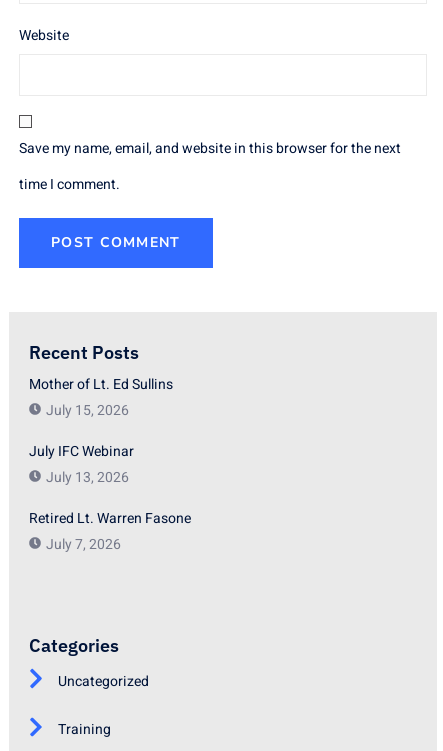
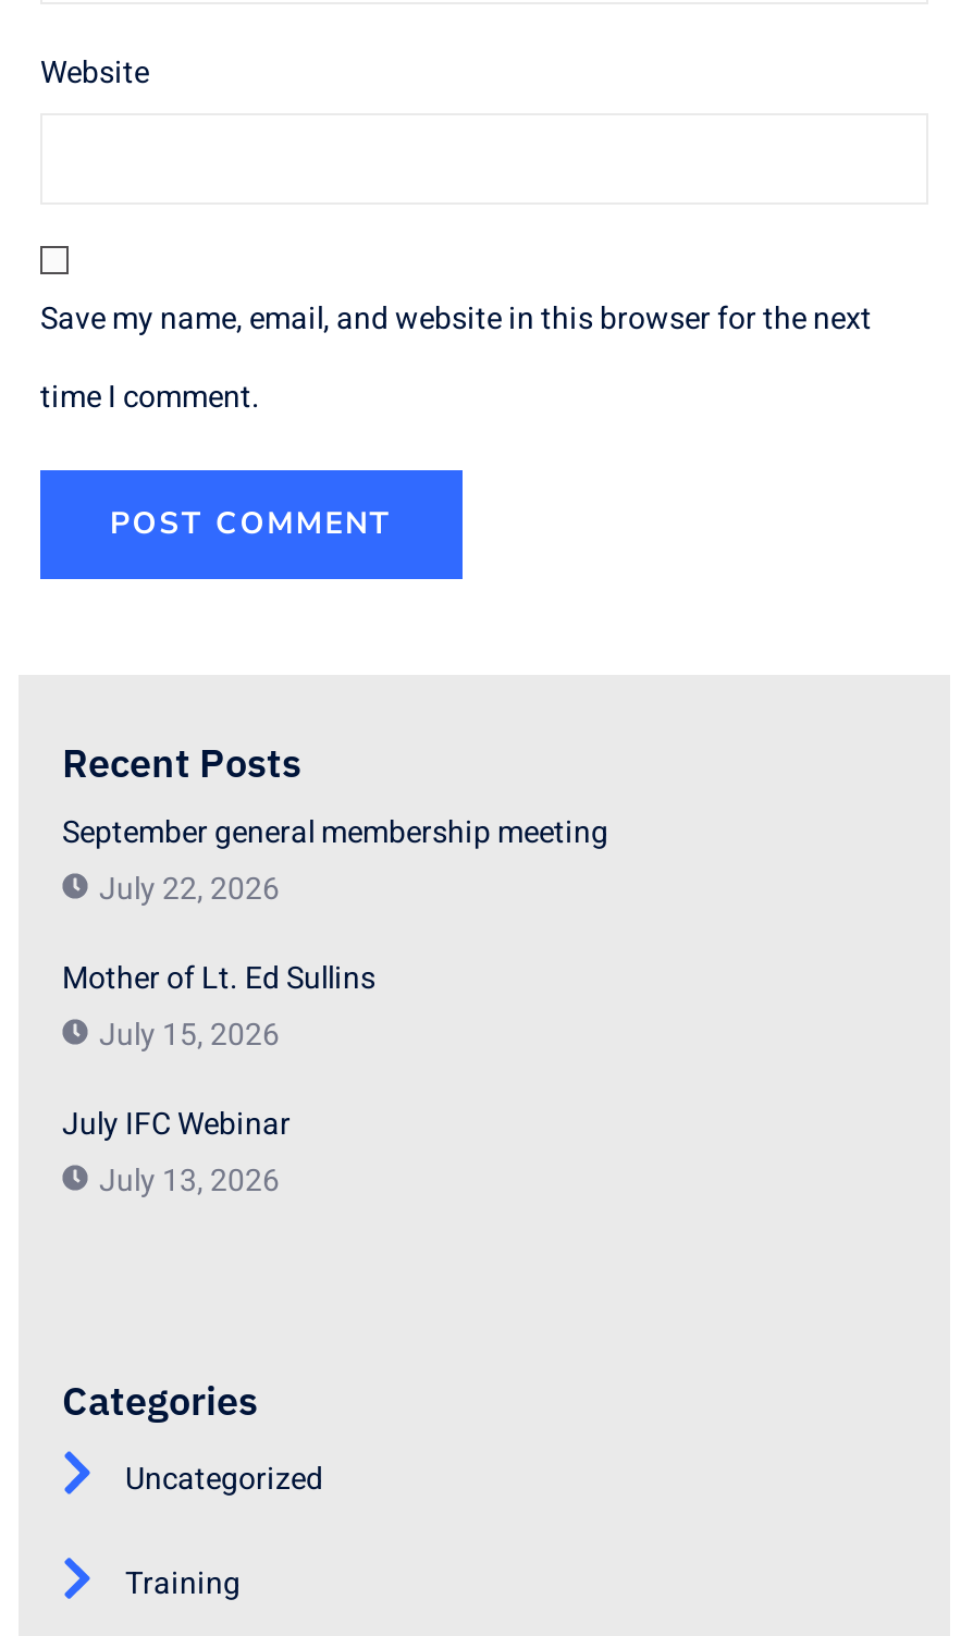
none -> [62,810,608,913] September general membership meeting | July 22, 2026
moved [29,374,173,488] -> [62,956,375,1204]: Mother of Lt. Ed Sullins | July 15, 2026 | July IFC Webinar | July 13, 2026
[29,508,191,555] Retired Lt. Warren Fasone | July 7, 2026 -> none

